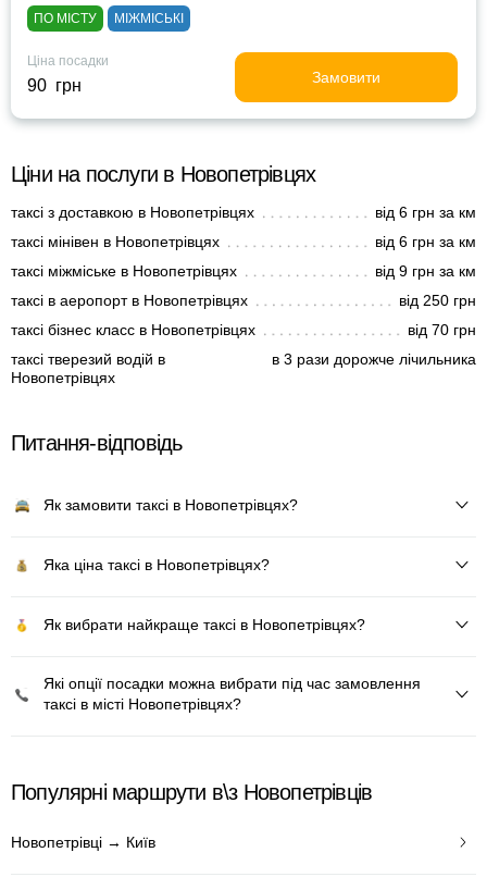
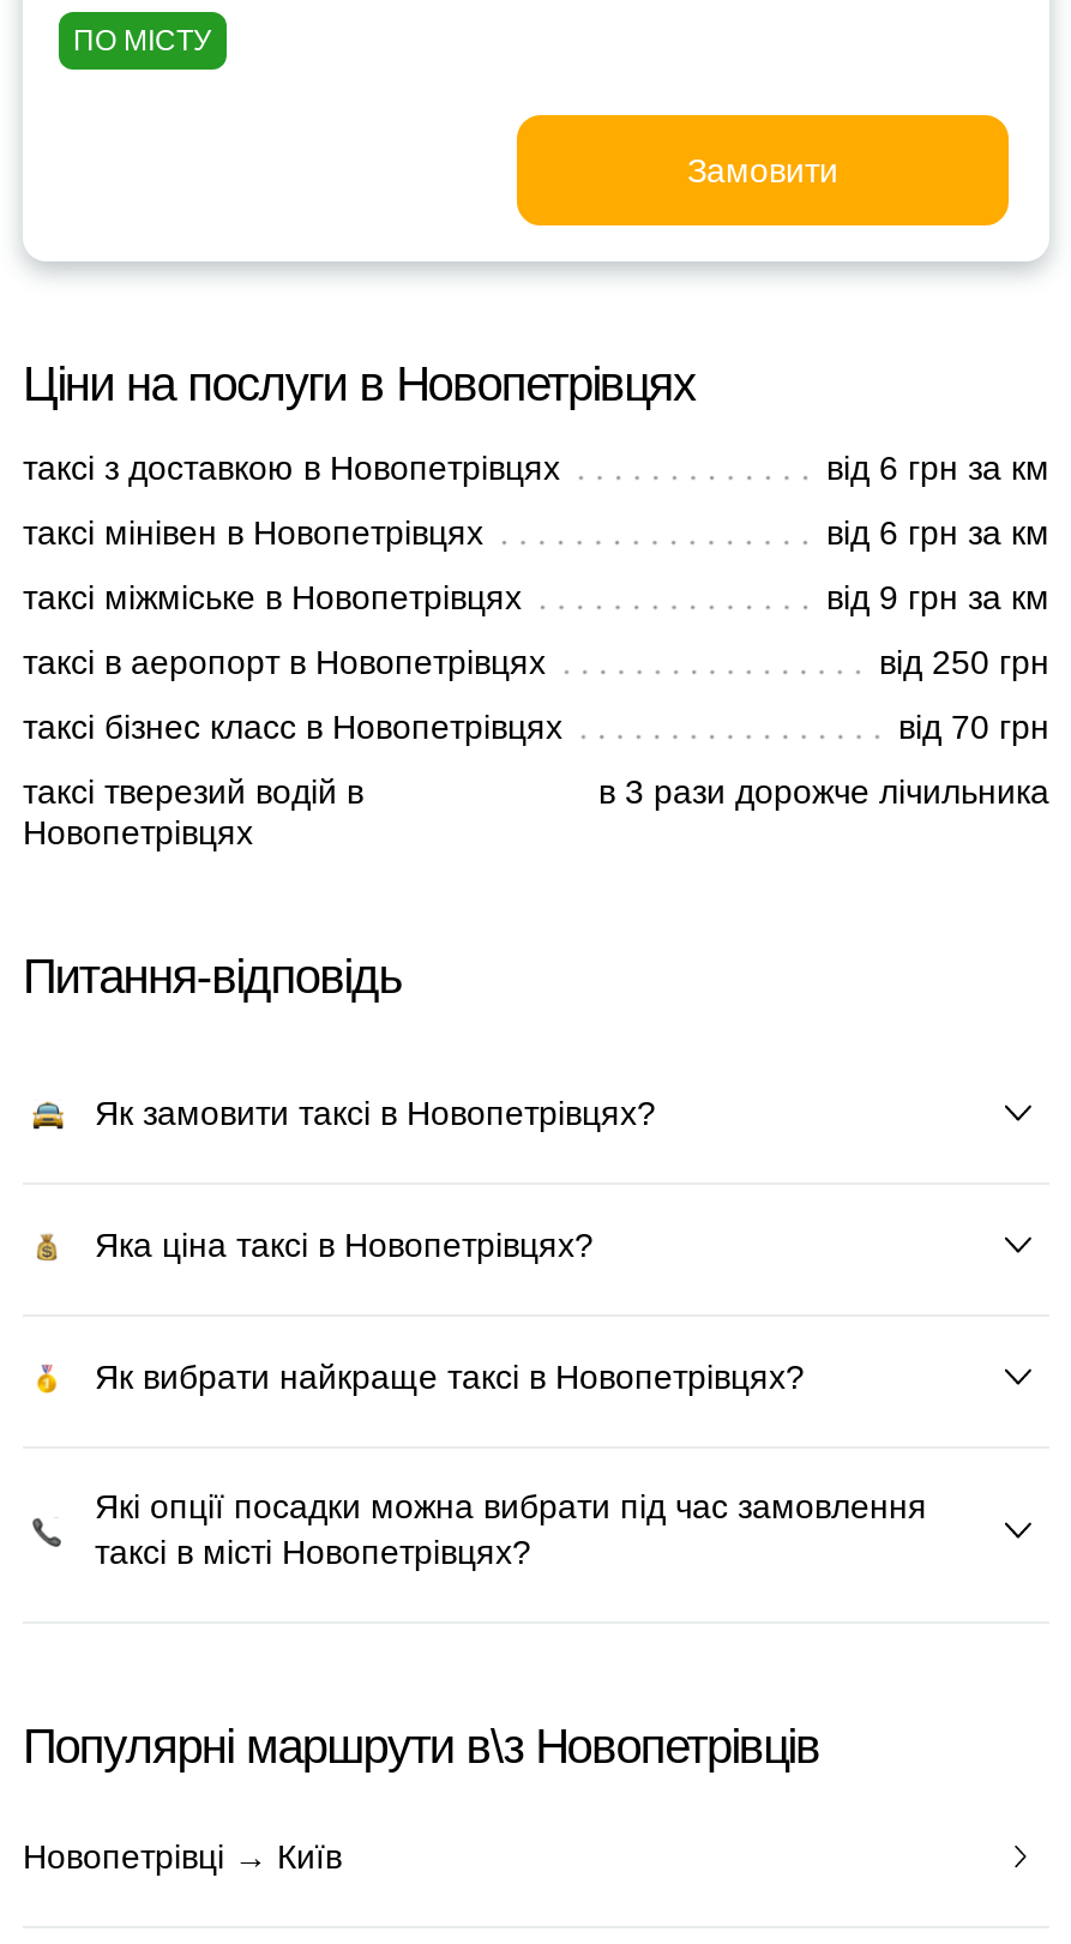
[27,11,184,95] МІЖМІСЬКІ | Ціна посадки | 90 грн -> none

